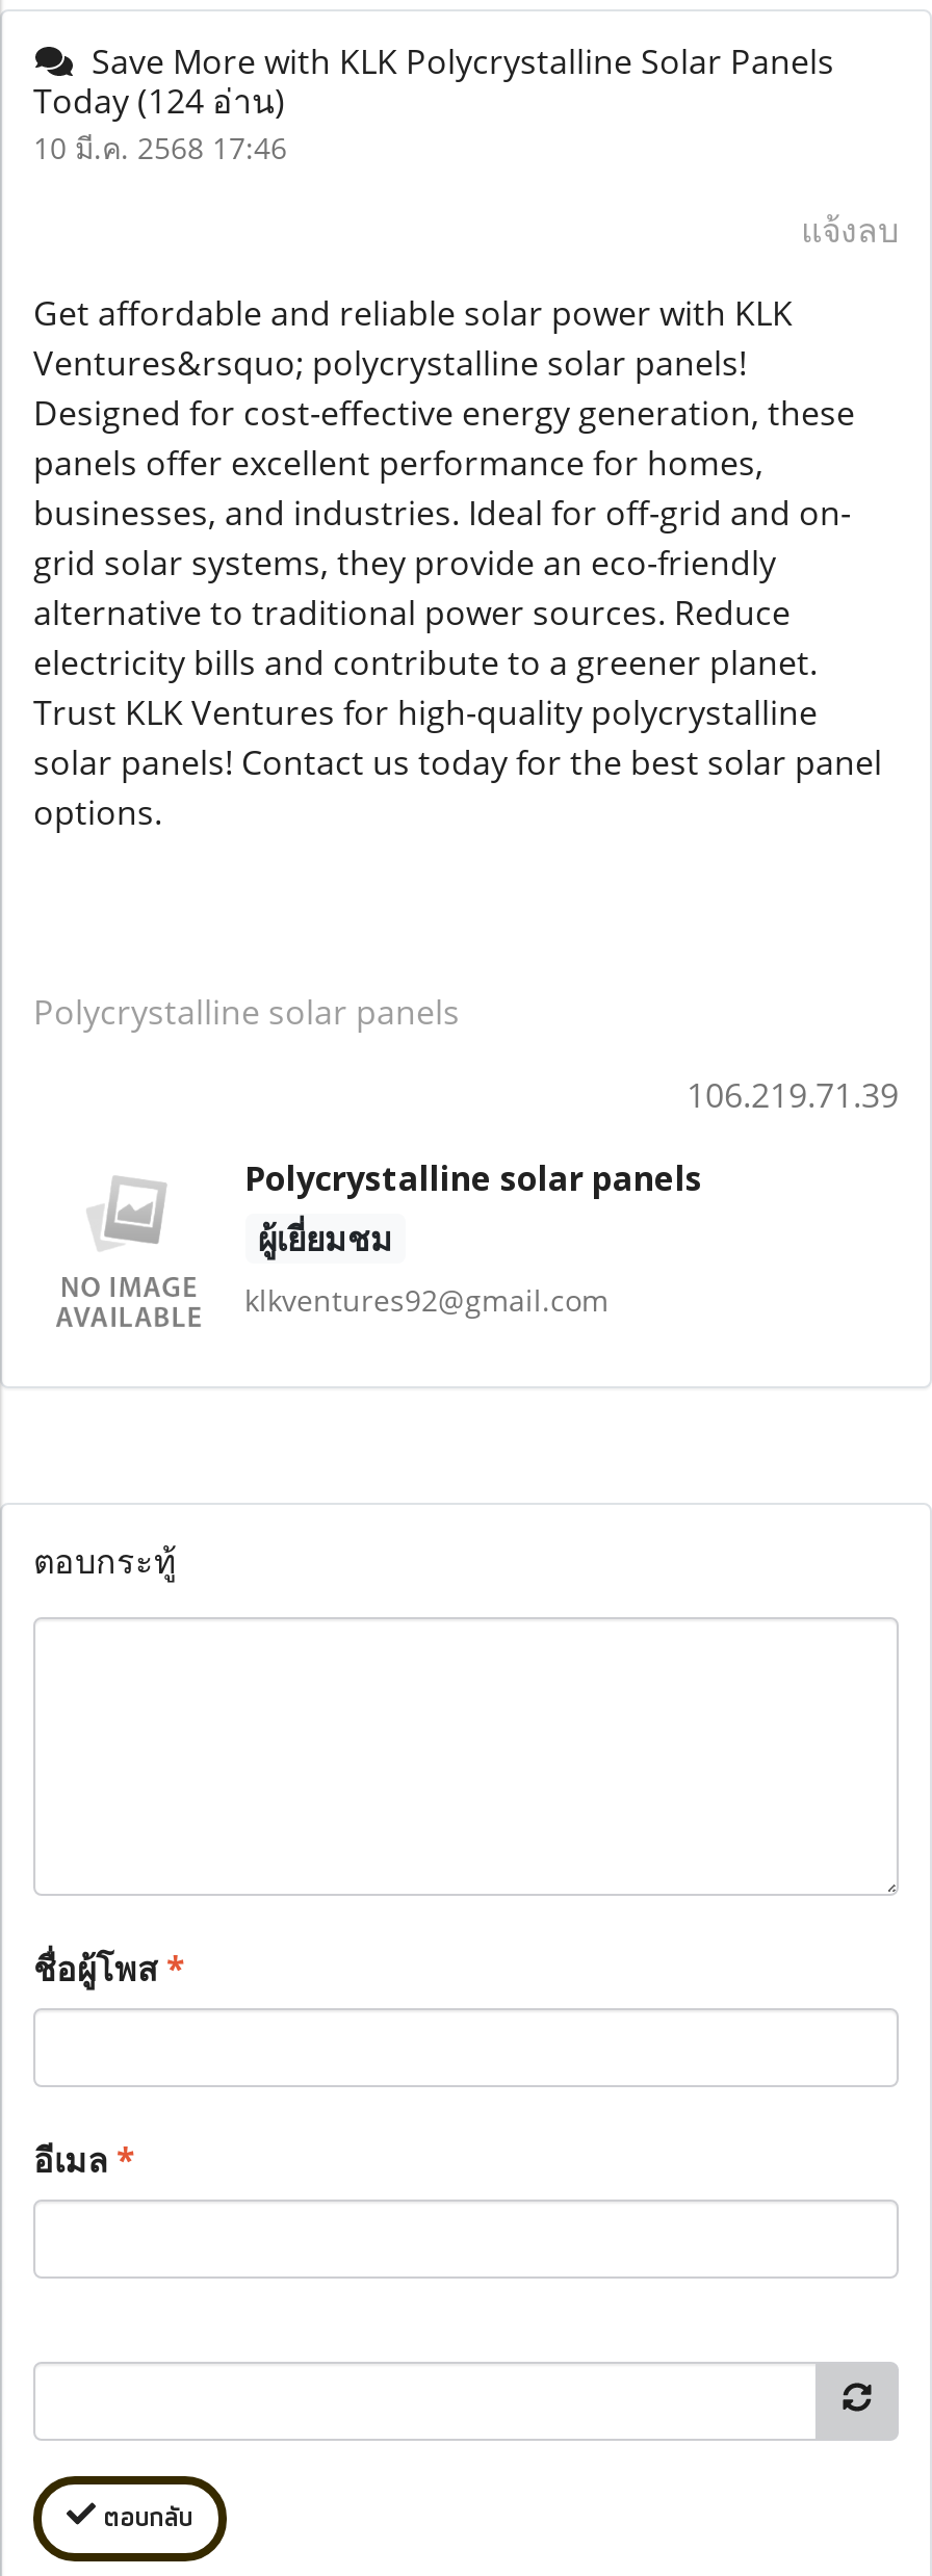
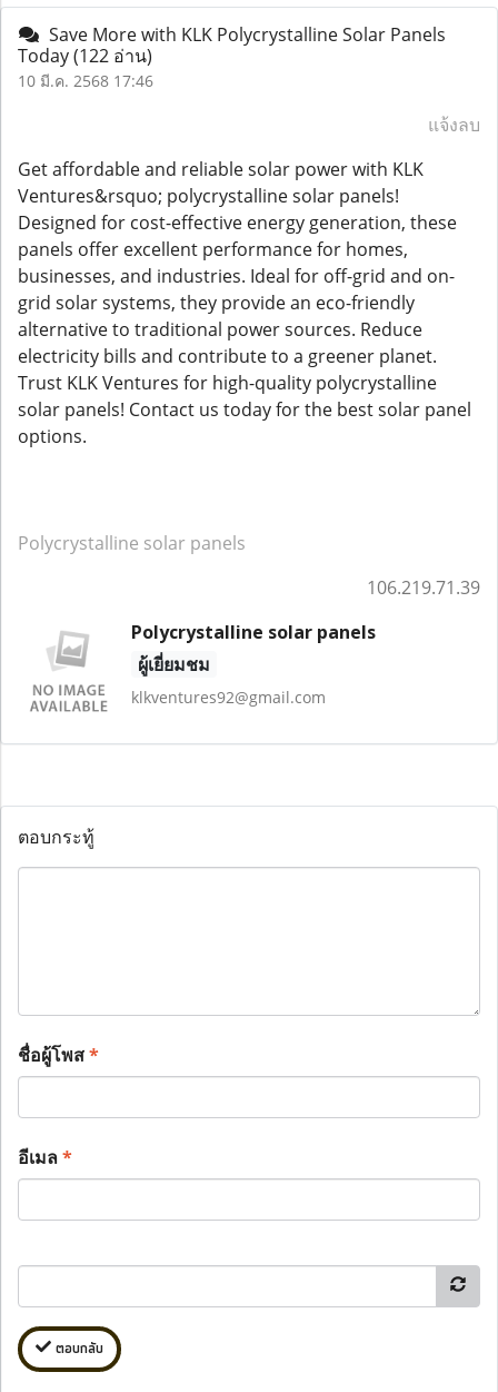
[33,78,285,124] Today (124 อ่าน) -> [18,43,152,68] Today (122 อ่าน)

